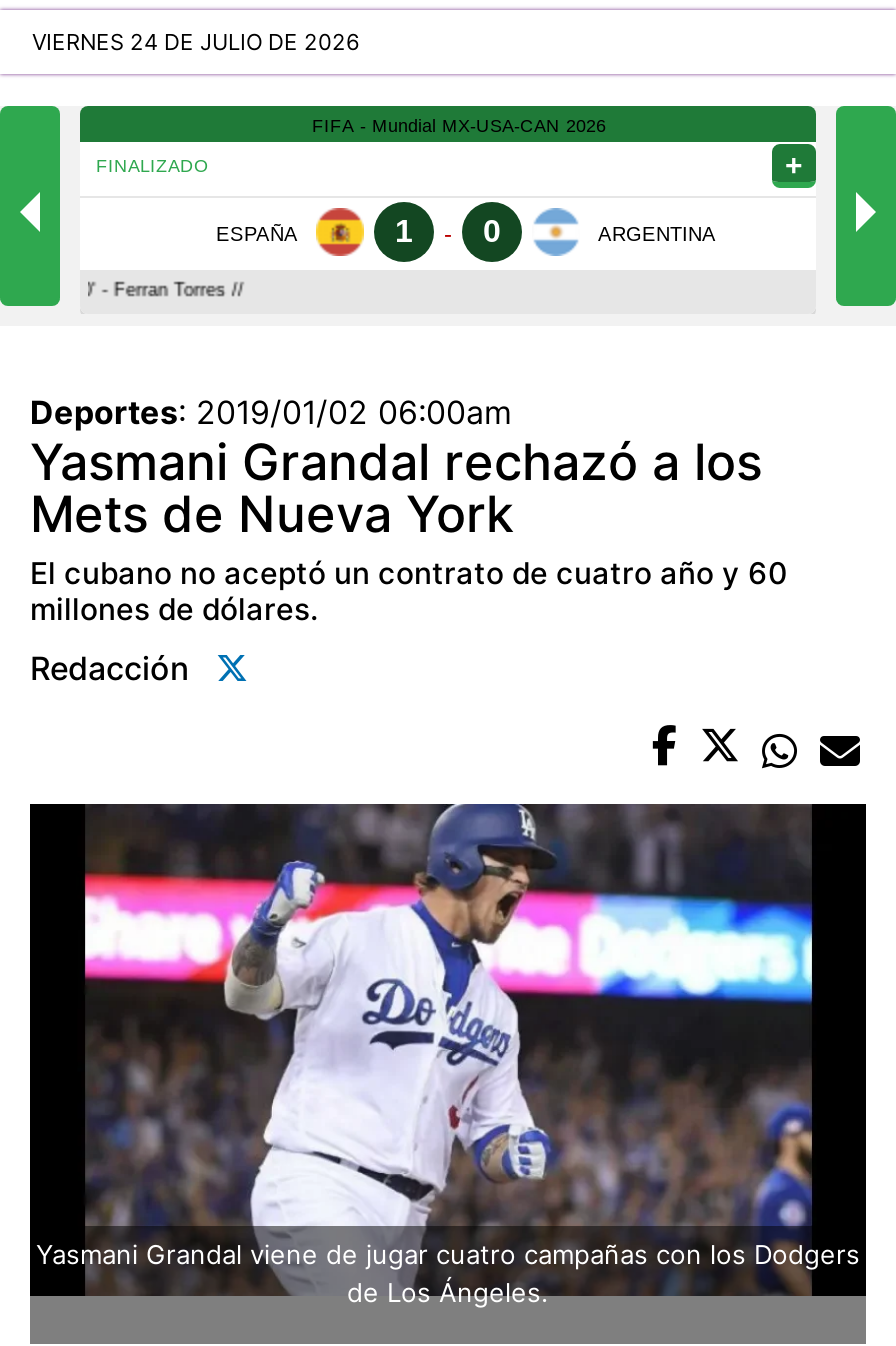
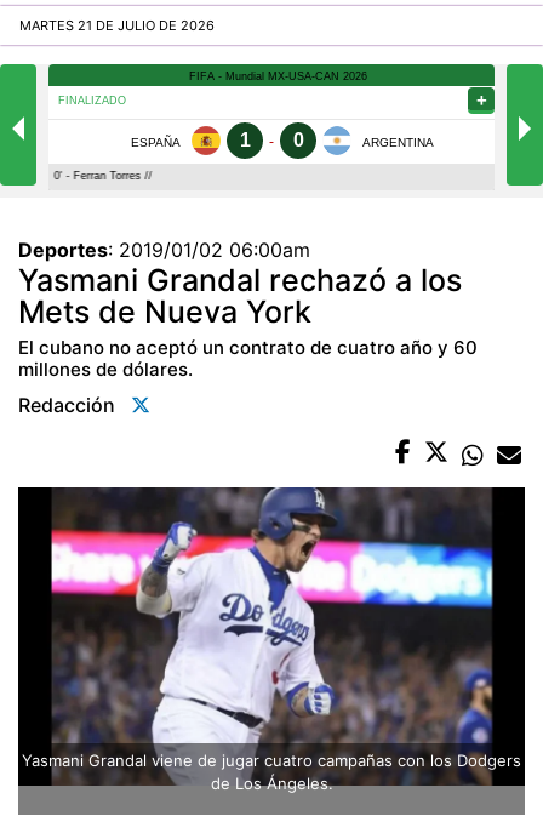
[32,29,360,57] VIERNES 24 DE JULIO DE 2026 -> [19,18,215,35] MARTES 21 DE JULIO DE 2026

